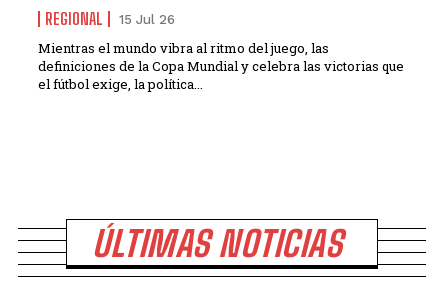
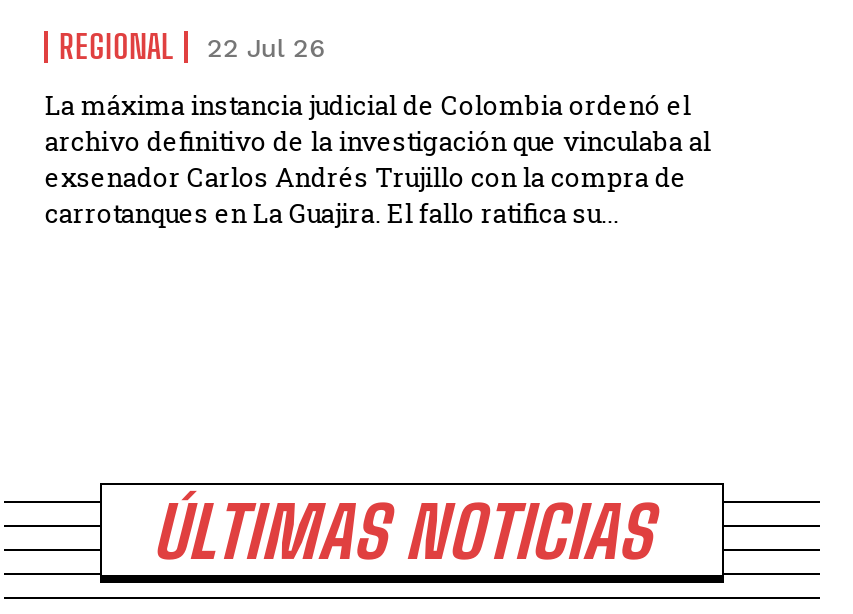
[45,9,175,28] REGIONAL 15 Jul 26 -> [59,26,325,64] REGIONAL 22 Jul 26
[38,39,404,93] Mientras el mundo vibra al ritmo del juego, las | definiciones de la Copa Mundial y celebra las victorias que | el fútbol exige, la política... -> [45,86,711,230] La máxima instancia judicial de Colombia ordenó el | archivo definitivo de la investigación que vinculaba al | exsenador Carlos Andrés Trujillo con la compra de | carrotanques en La Guajira. El fallo ratifica su...

